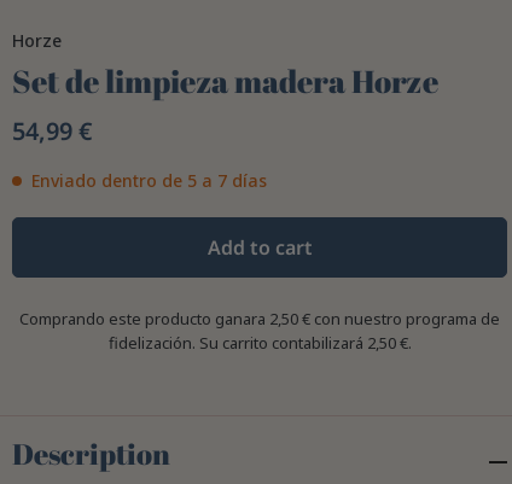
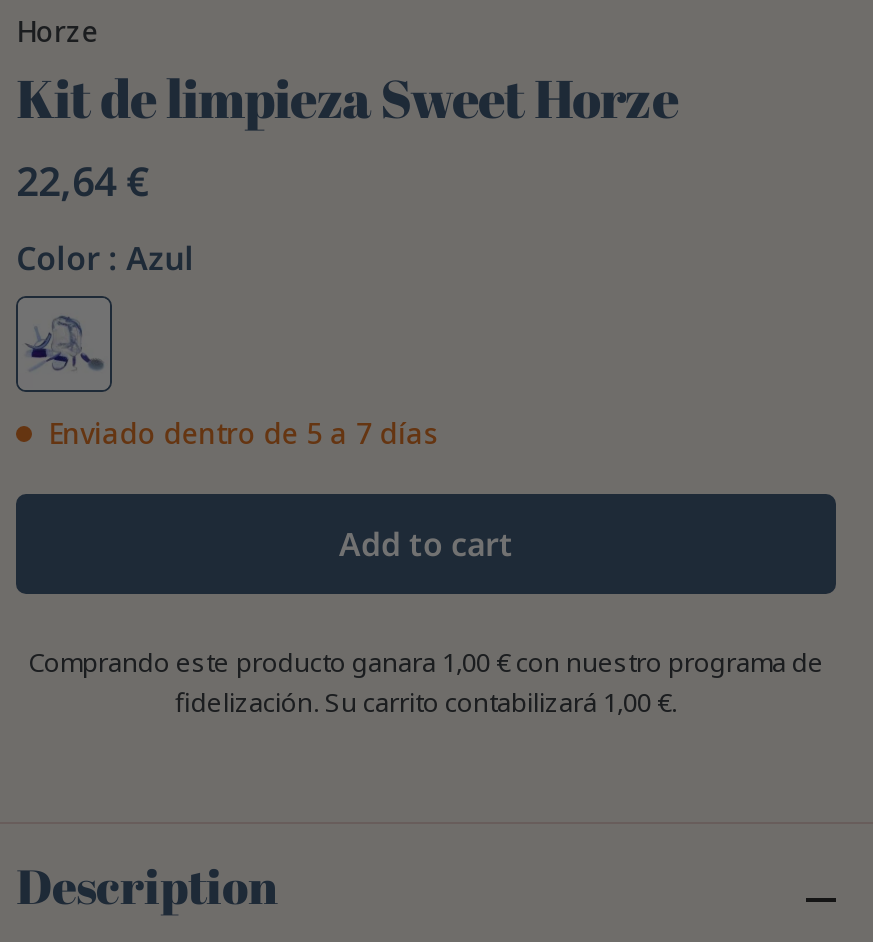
[12,59,438,147] Set de limpieza madera Horze | 54,99 € -> [16,62,678,280] Kit de limpieza Sweet Horze | 22,64 € | Color : Azul
[19,308,500,330] Comprando este producto ganara 2,50 €con nuestro programa de -> [28,644,824,680] Comprando este producto ganara 1,00 €con nuestro programa de
[108,332,411,354] fidelización. Su carrito contabilizará 2,50 €. -> [175,684,677,720] fidelización. Su carrito contabilizará 1,00 €.

